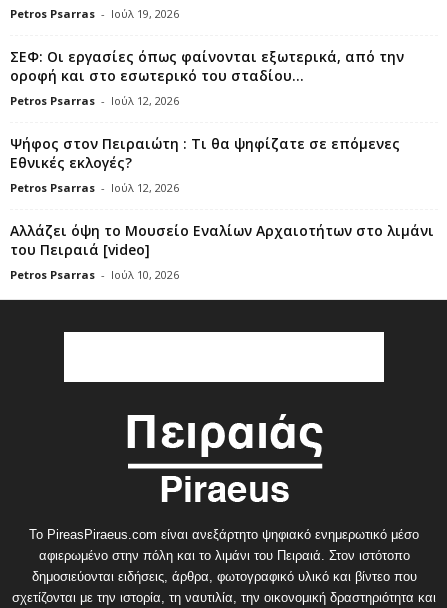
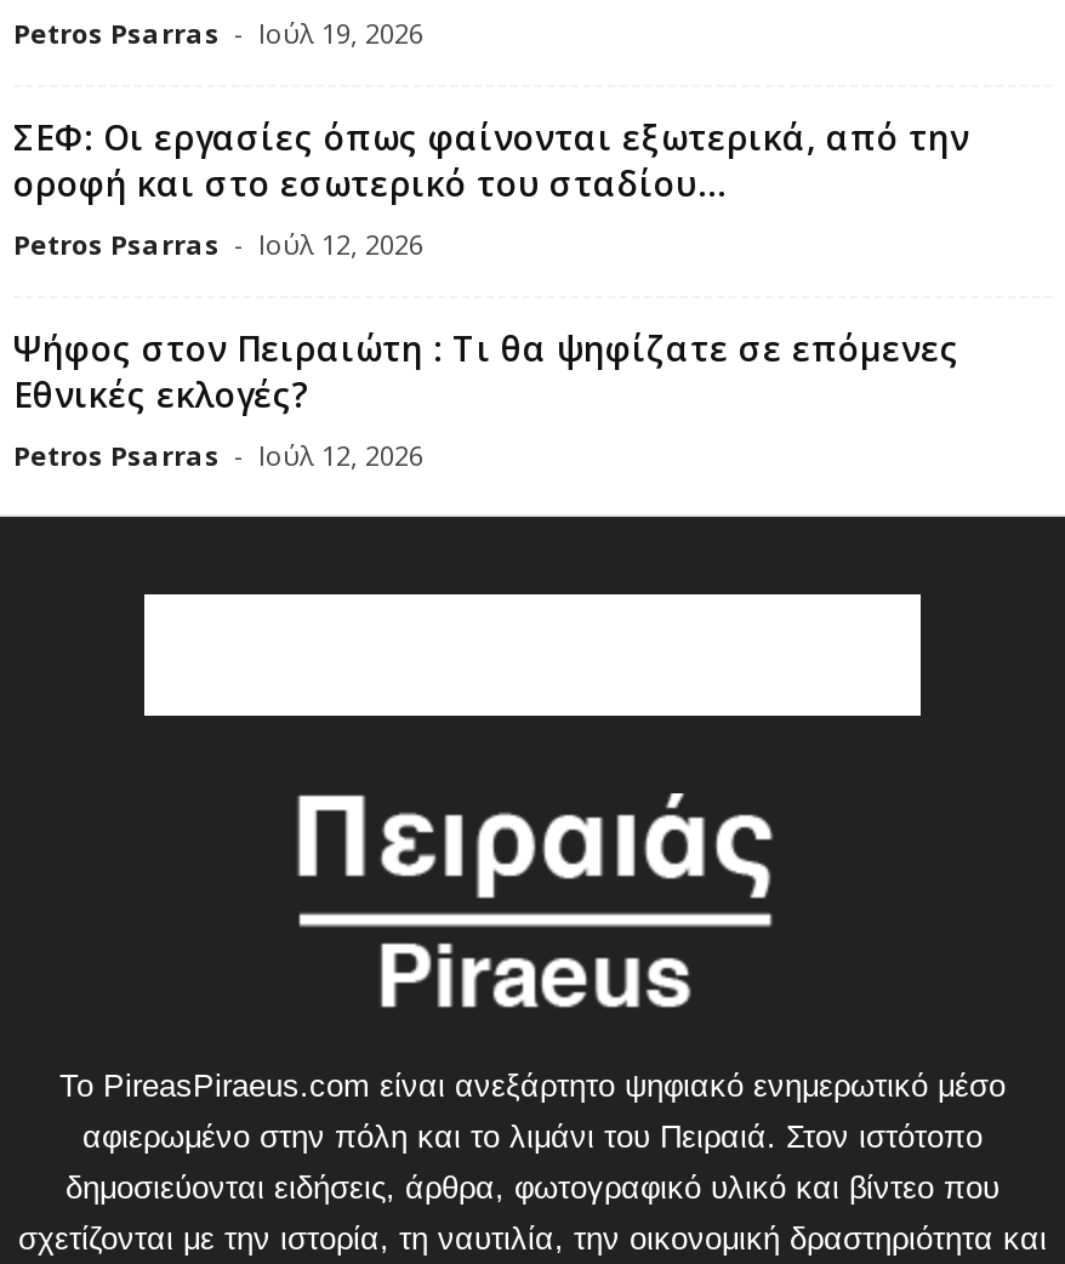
[10,220,434,281] Αλλάζει όψη το Μουσείο Εναλίων Αρχαιοτήτων στο λιμάνι | του Πειραιά [video] | Petros Psarras - Ιούλ 10, 2026 -> none

